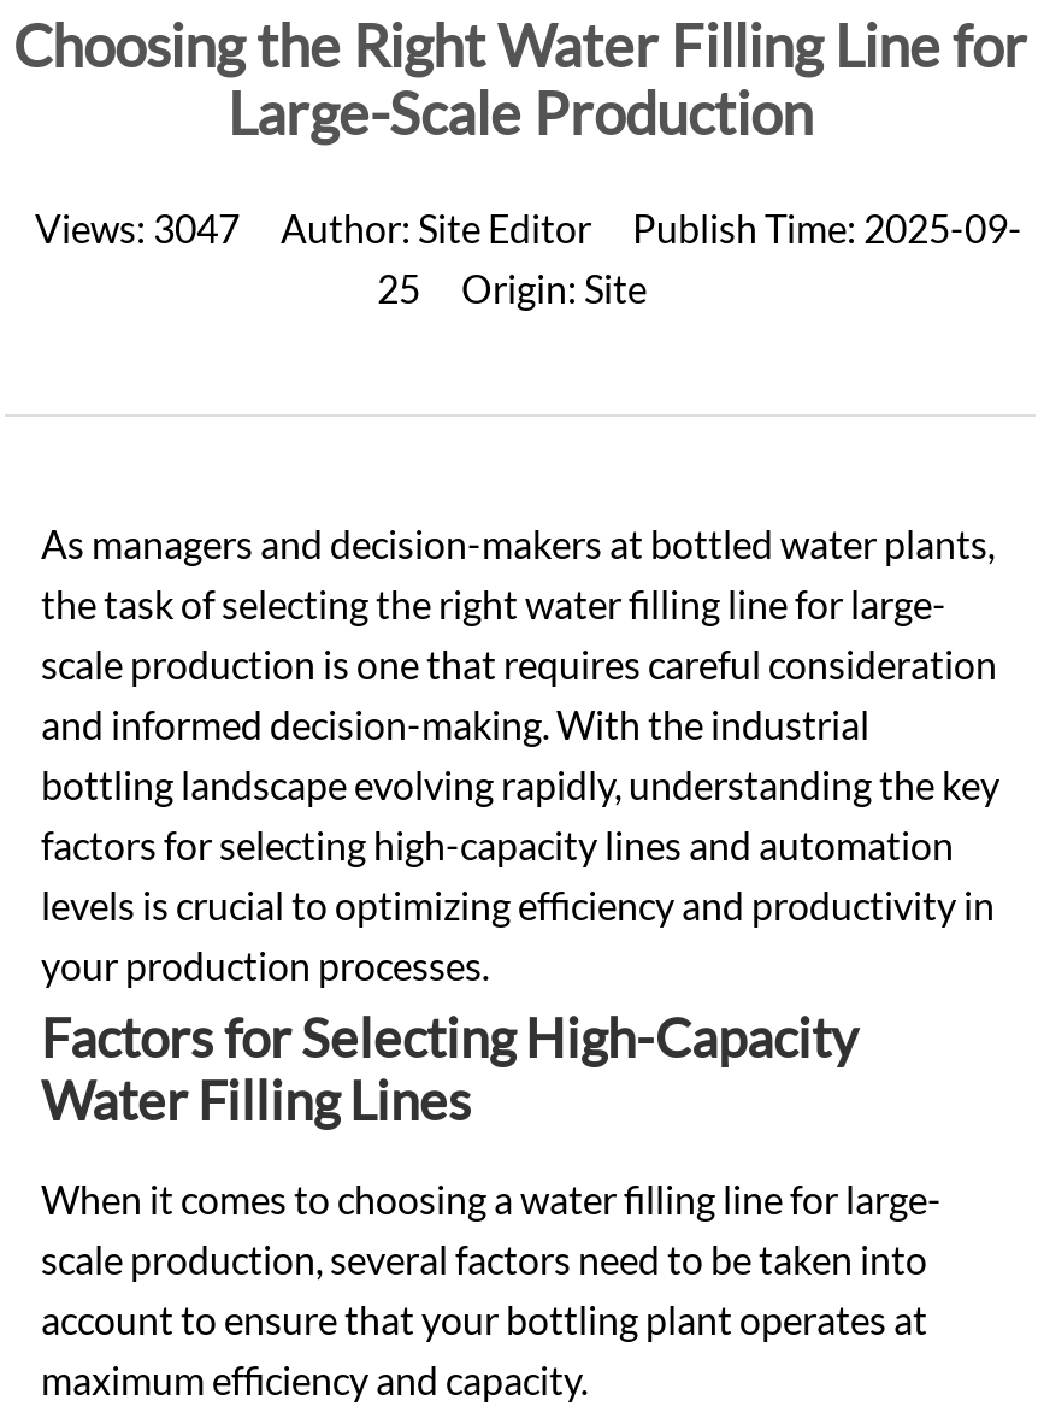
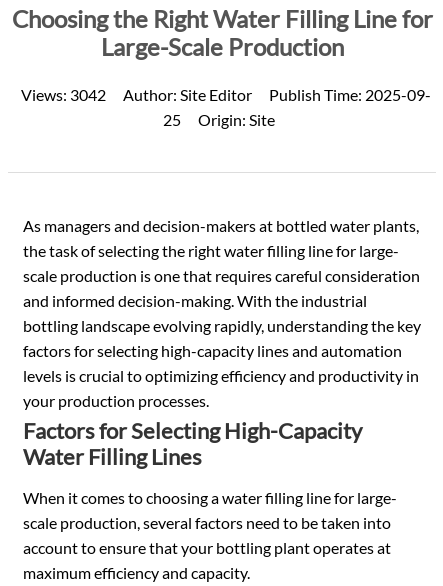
[35,204,1022,250] Views: 3047 Author: Site Editor Publish Time: 2025-09- -> [20,85,430,104] Views: 3042 Author: Site Editor Publish Time: 2025-09-

